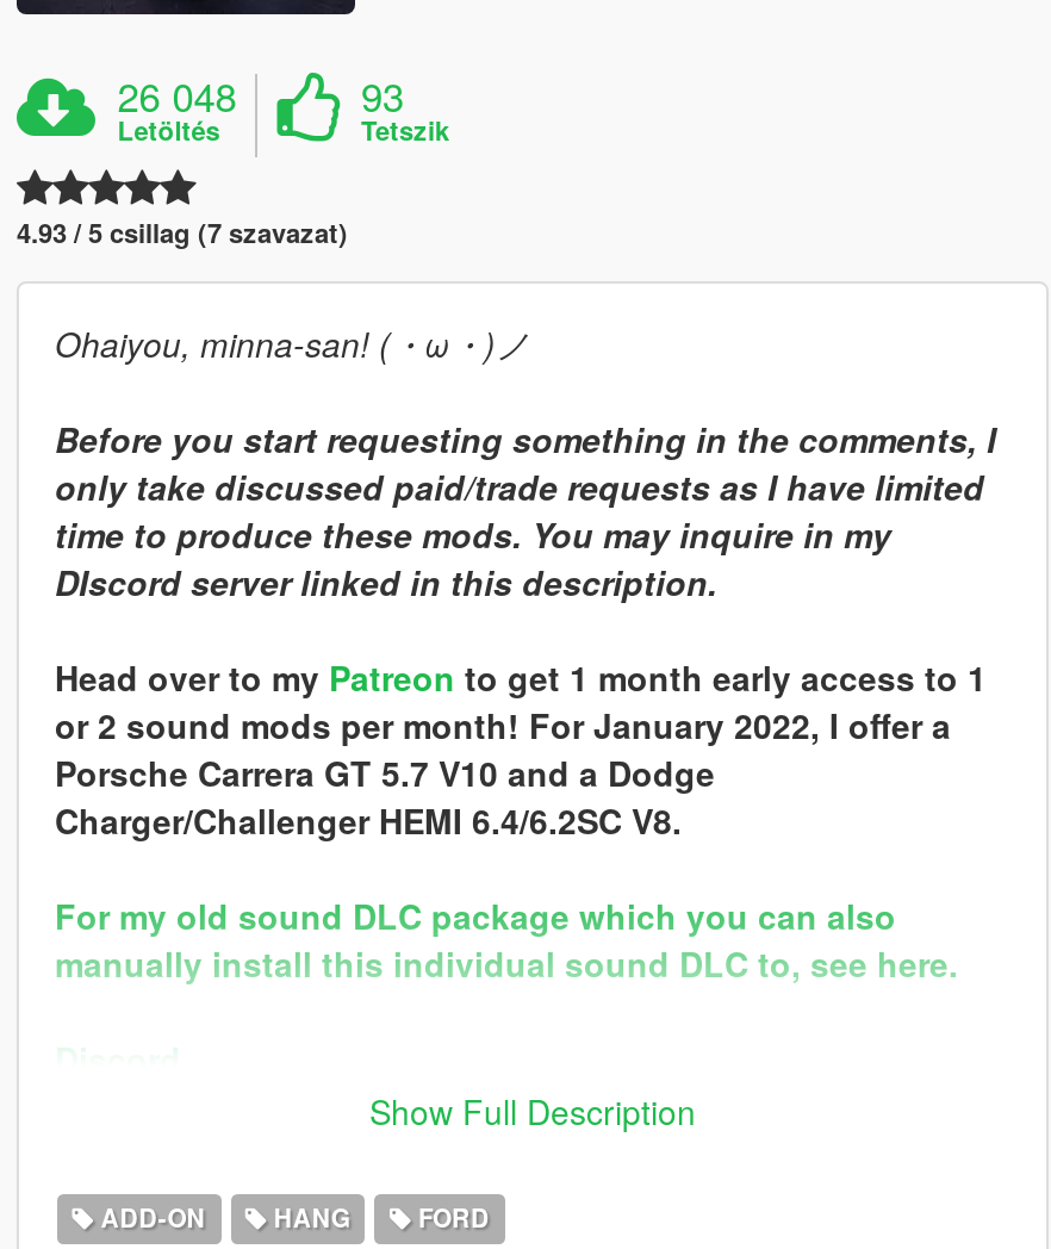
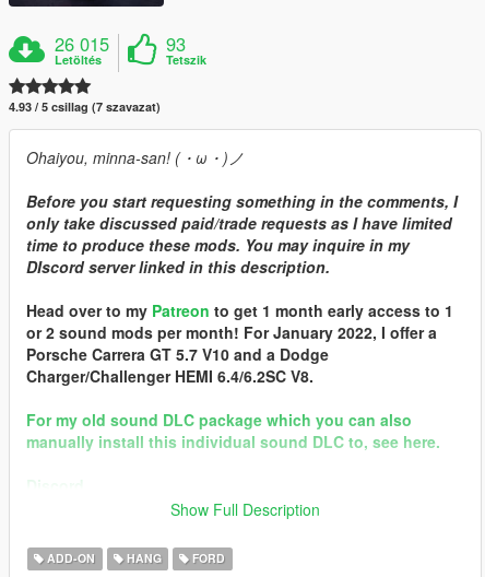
[117,68,236,125] 26 048 -> [55,31,109,57] 26 015

